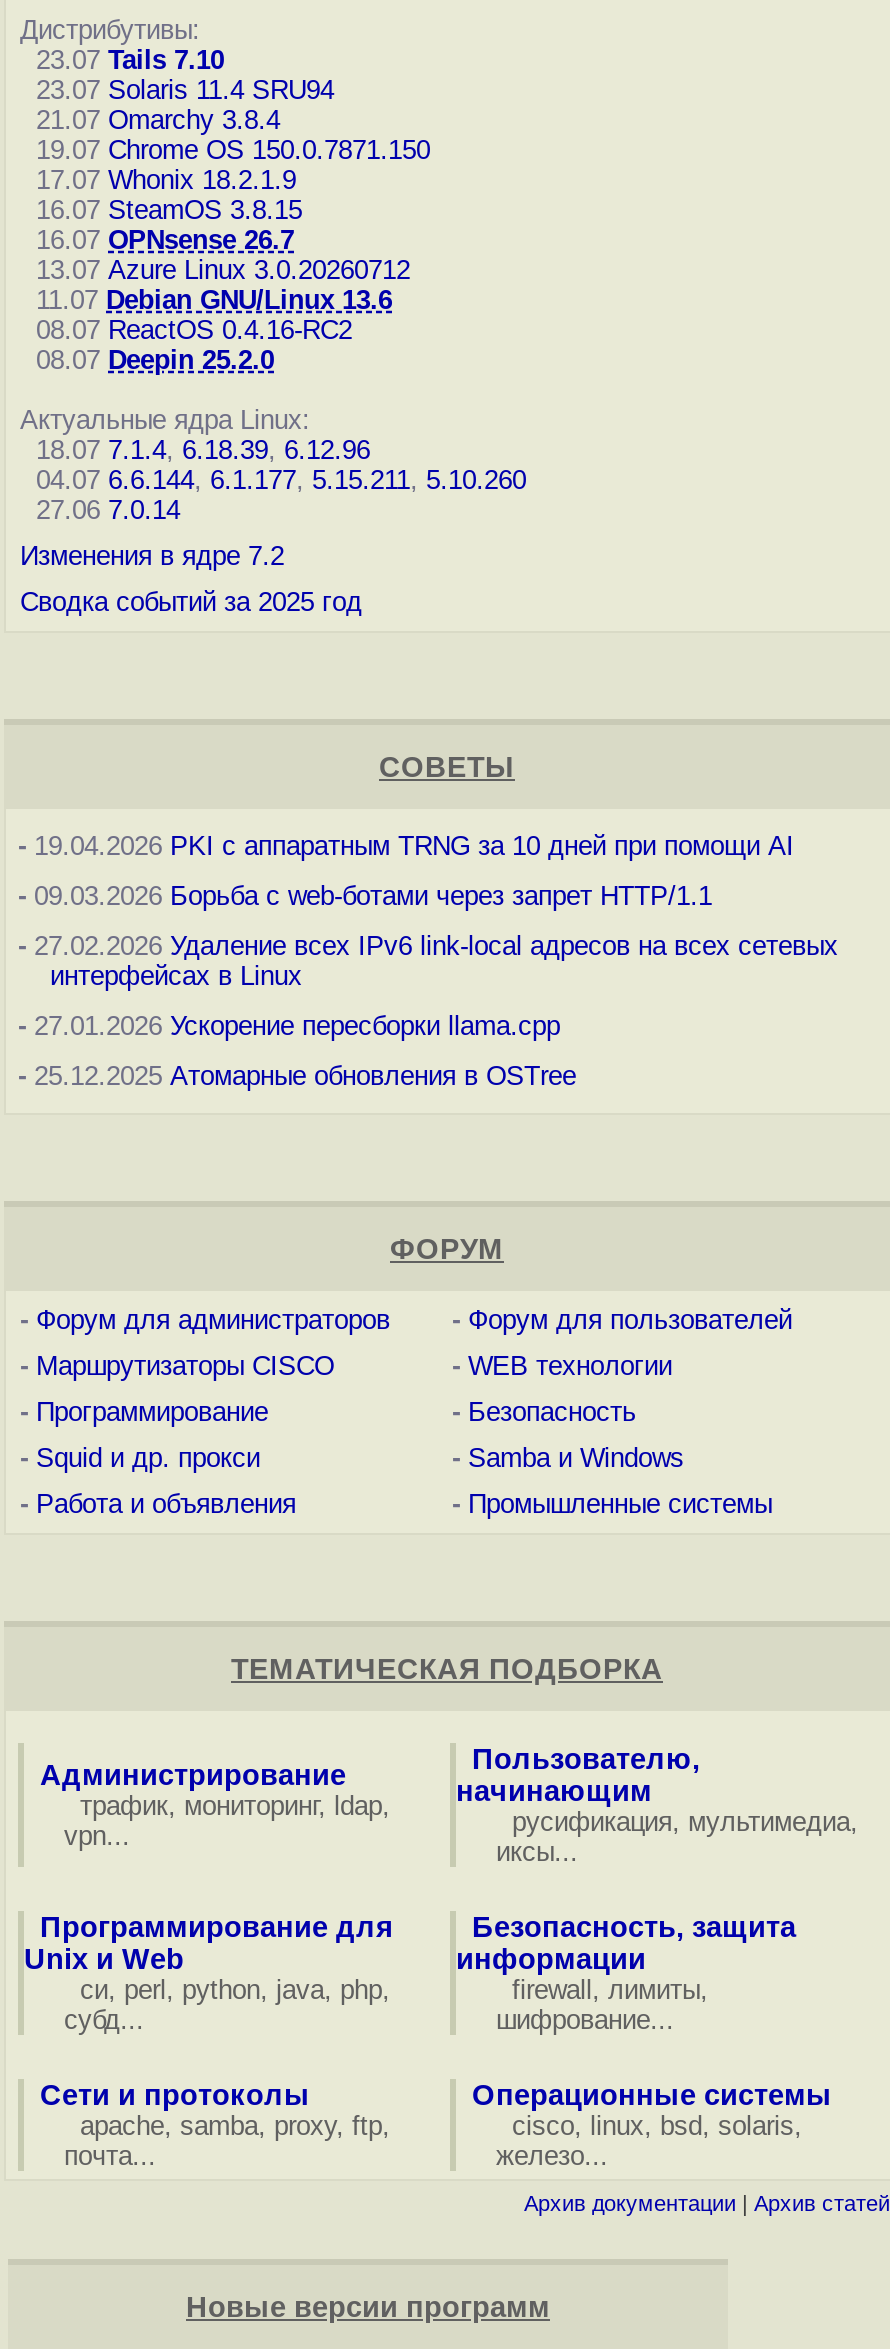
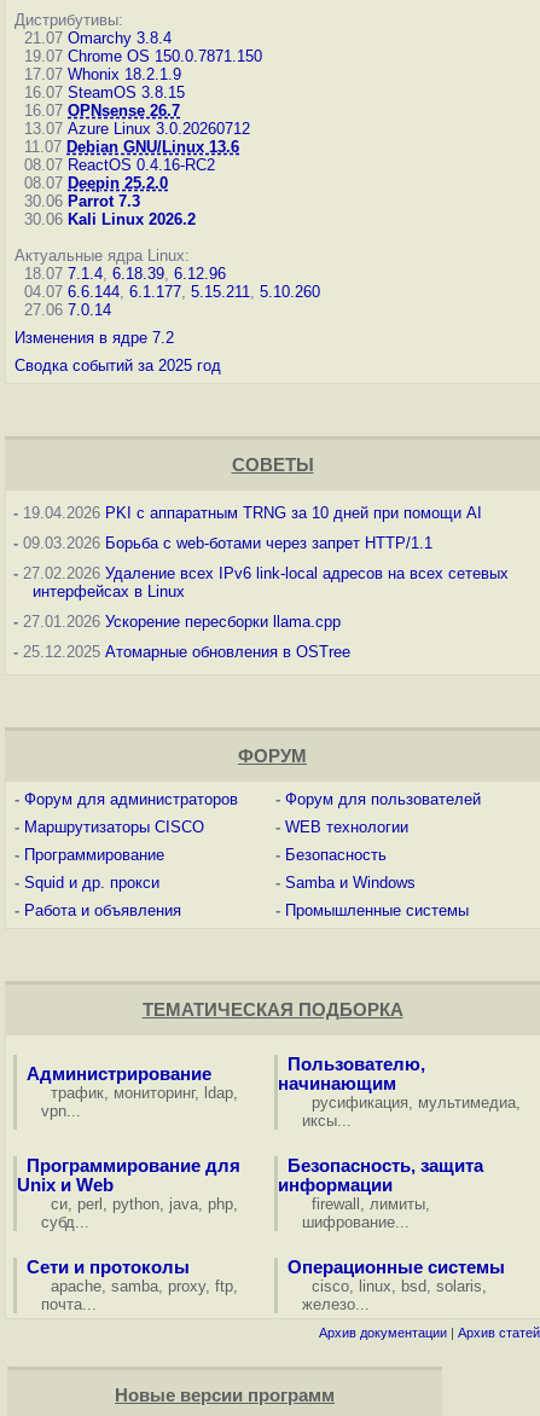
[20,45,334,105] 23.07 Tails 7.10 | 23.07 Solaris 11.4 SRU94 -> none
moved [20,105,430,375] -> [14,29,262,192]: 21.07 Omarchy 3.8.4 | 19.07 Chrome OS 150.0.7871.150 | 17.07 Whonix 18.2.1.9 | ... | 08.07 ReactOS 0.4.16-RC2 | 08.07 Deepin 25.2.0
none -> [14,192,196,228] 30.06 Parrot 7.3 | 30.06 Kali Linux 2026.2

